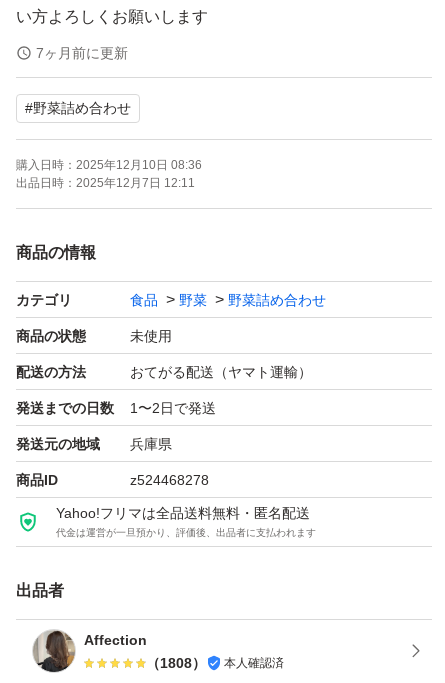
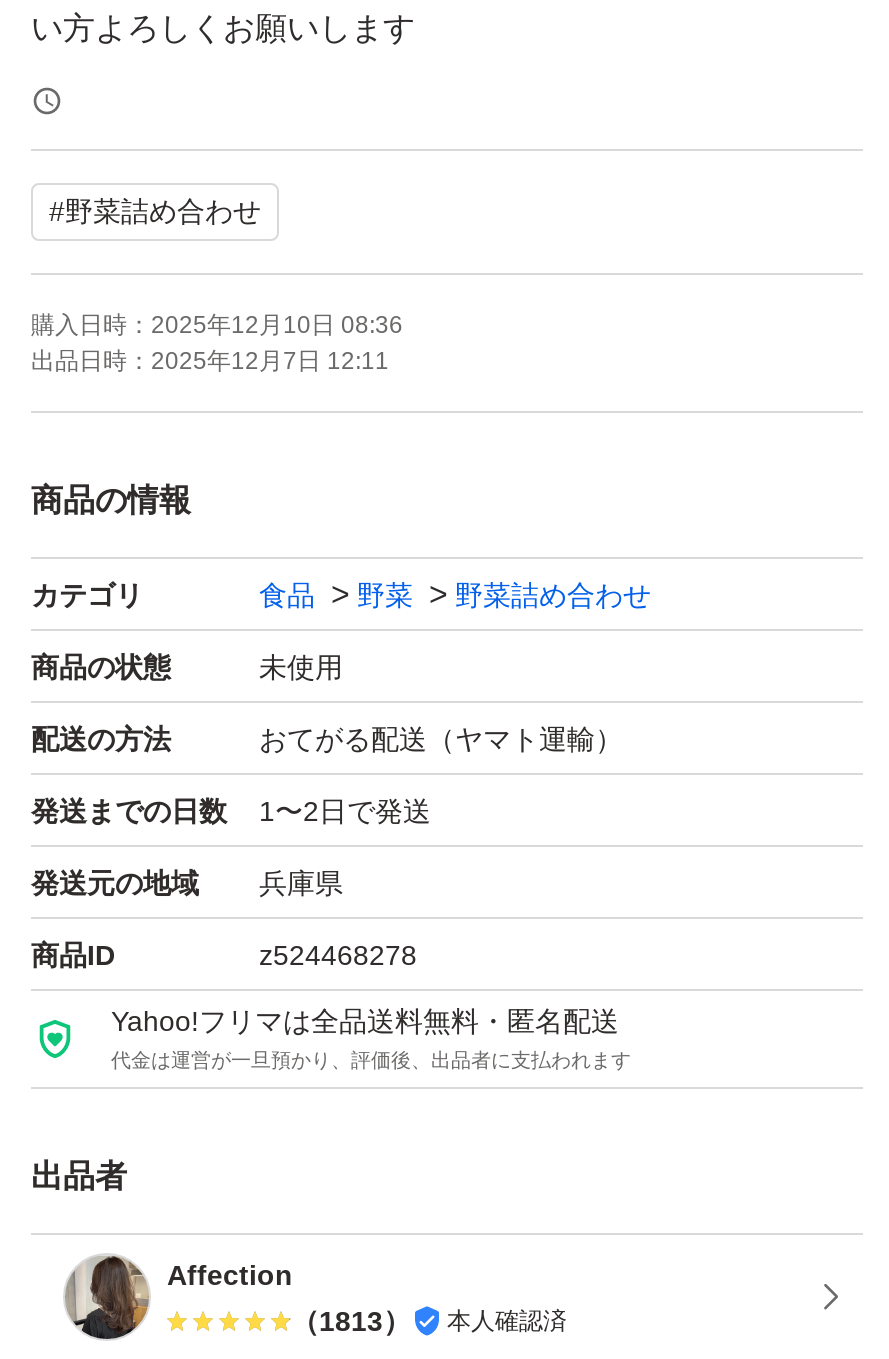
[36,45,128,61] 7ヶ月前に更新 -> none
[146,655,284,671] （1808） 本人確認済 -> [291,1305,567,1337] （1813） 本人確認済

